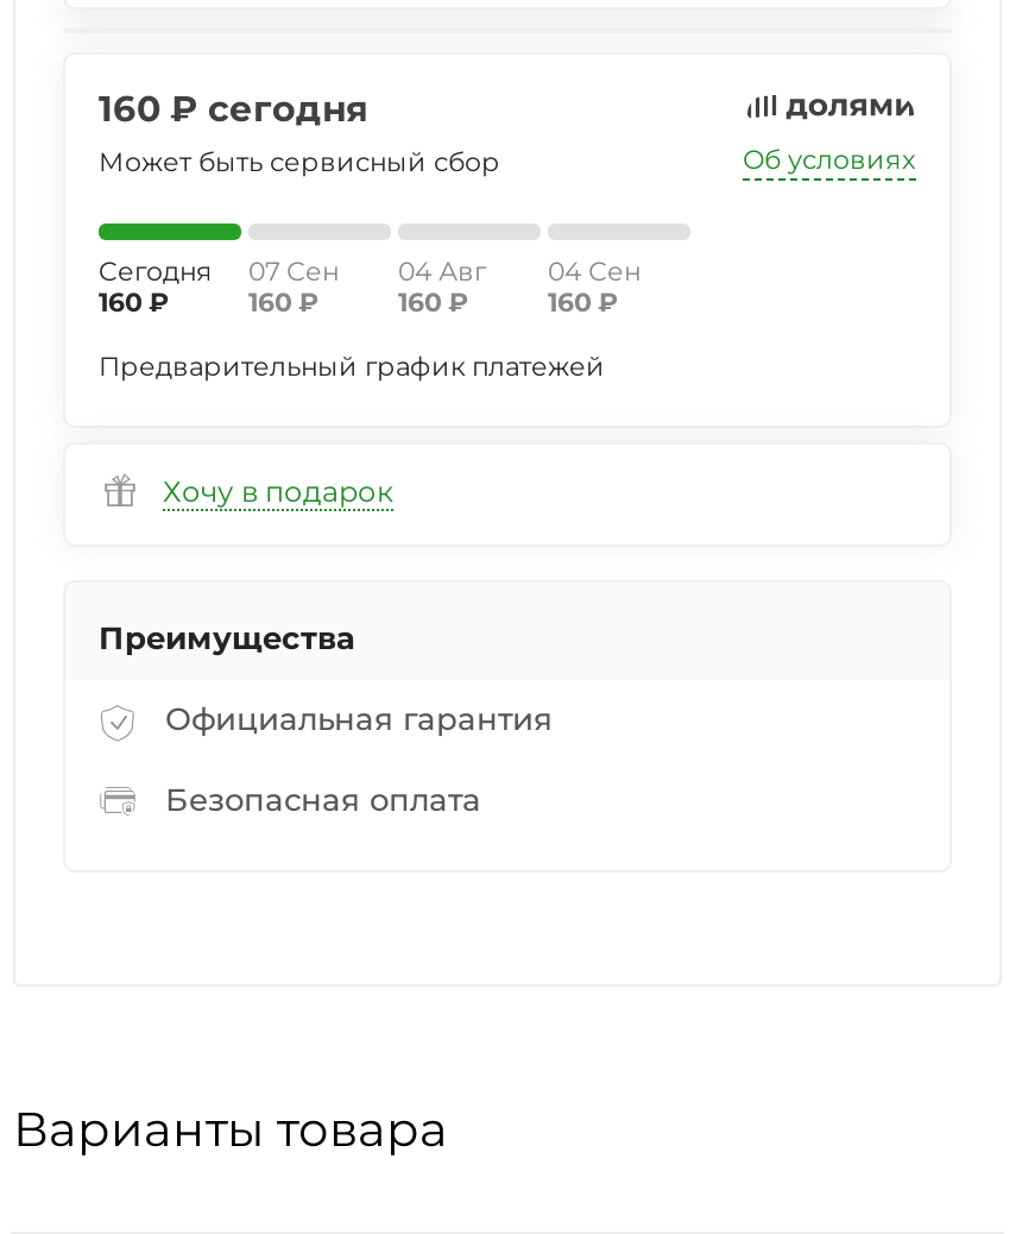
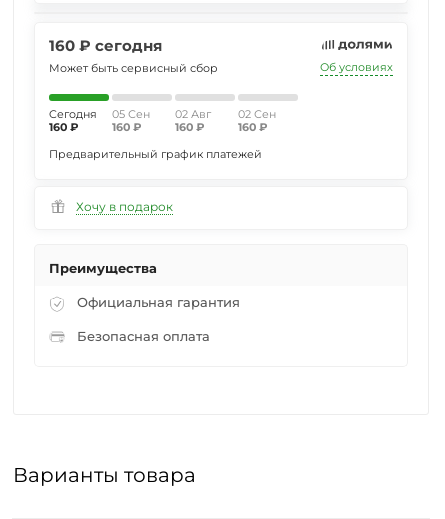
[248,254,339,288] 07 Сен -> [112,107,150,121] 05 Сен
[398,254,486,288] 04 Авг -> [175,107,211,121] 02 Авг
[548,254,640,288] 04 Сен -> [238,107,276,121] 02 Сен

